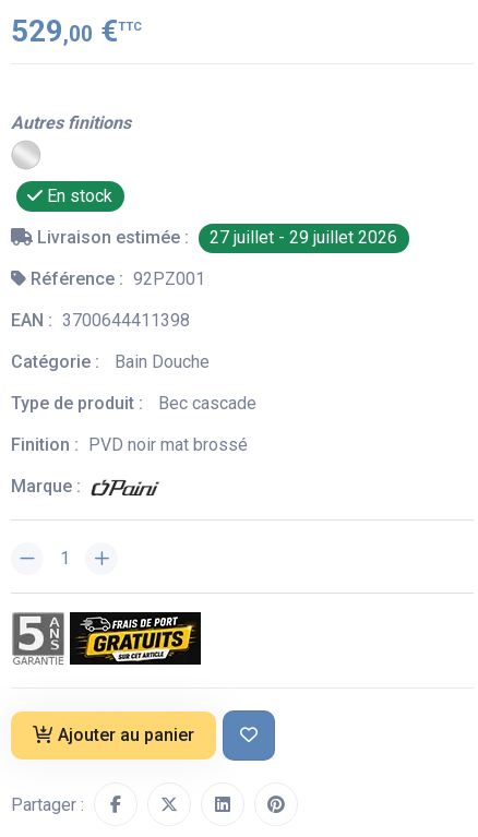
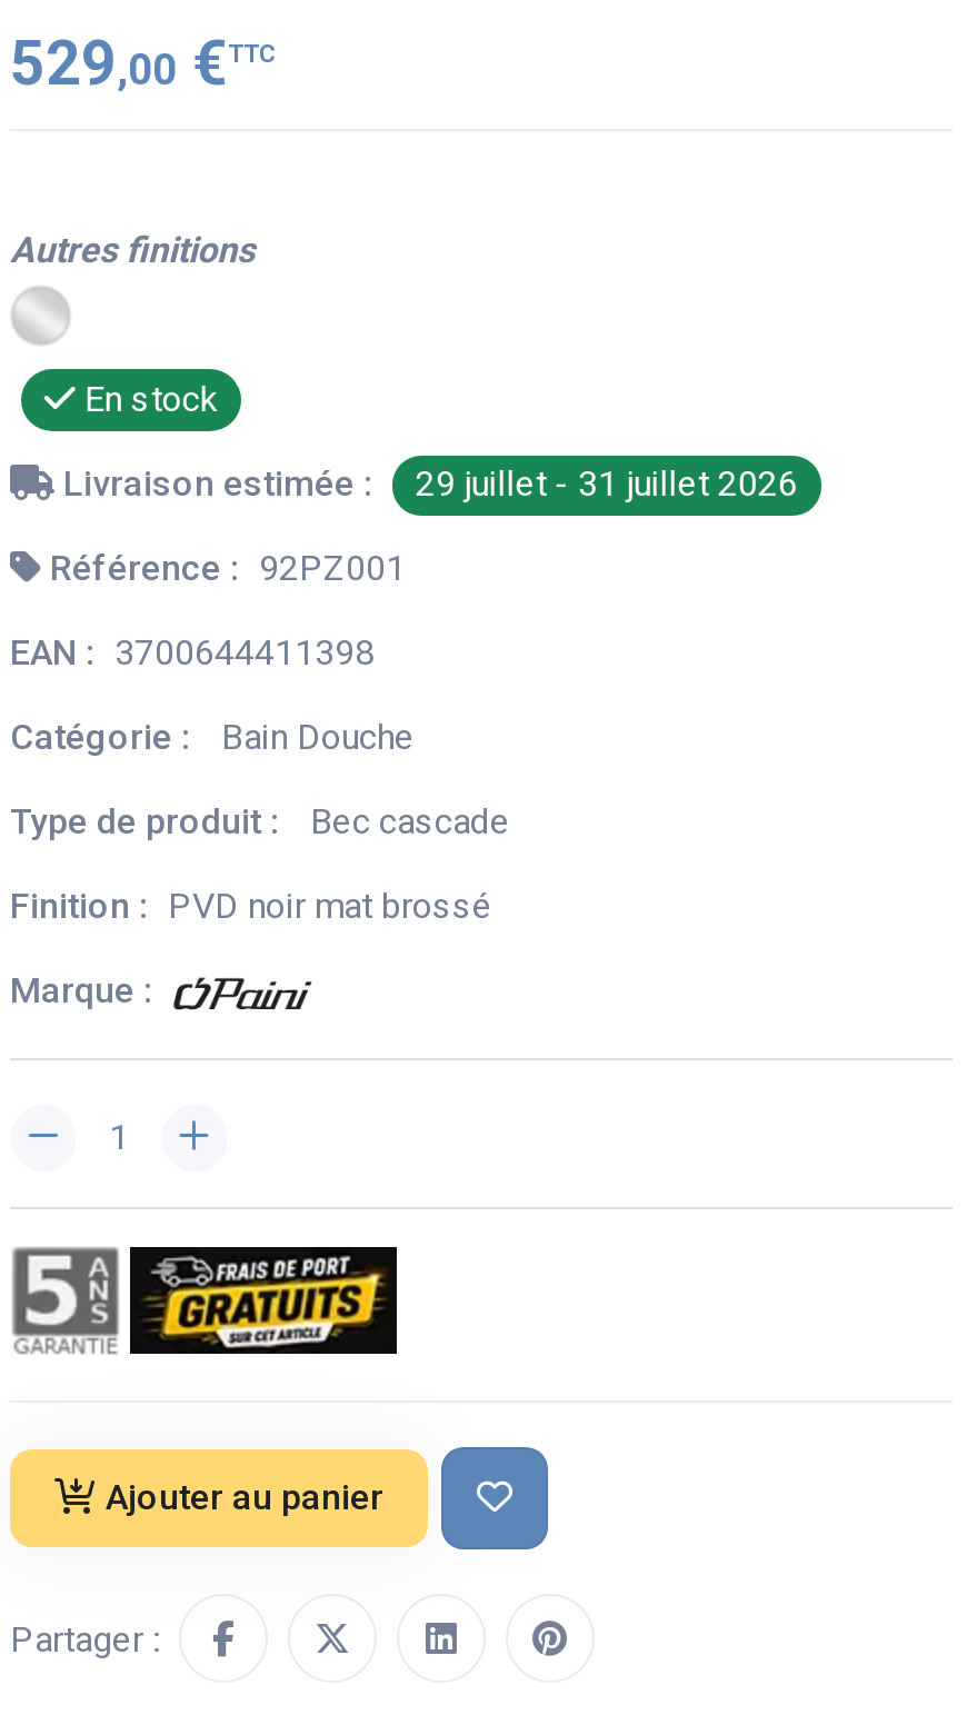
[210,227,398,248] 27 juillet - 29 juillet 2026 -> [415,463,798,505] 29 juillet - 31 juillet 2026

